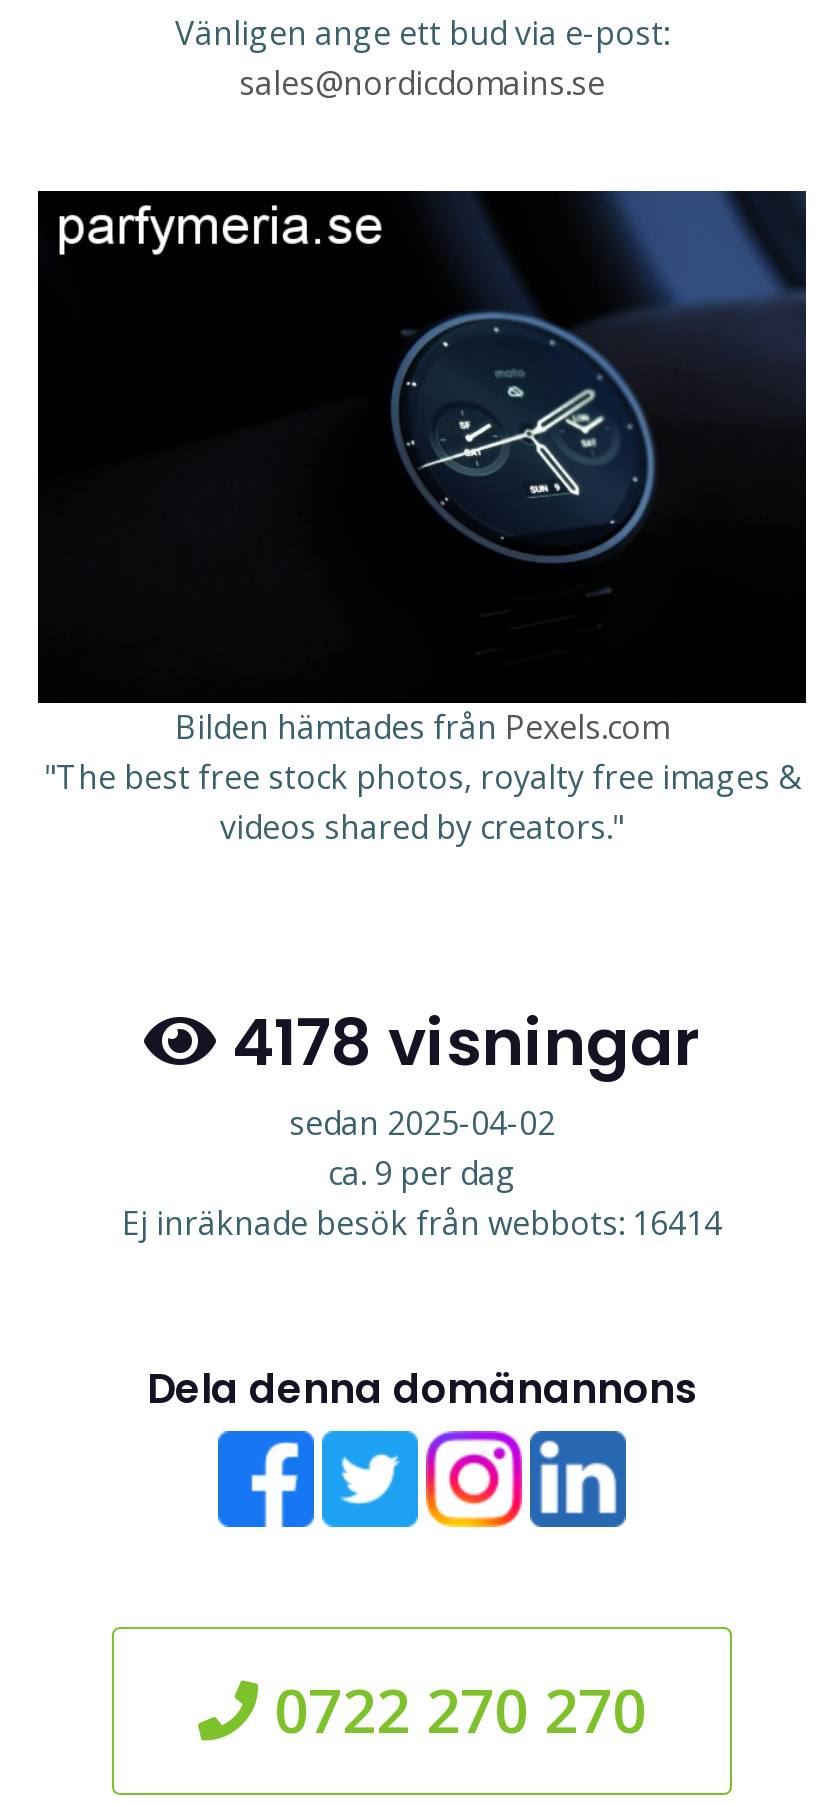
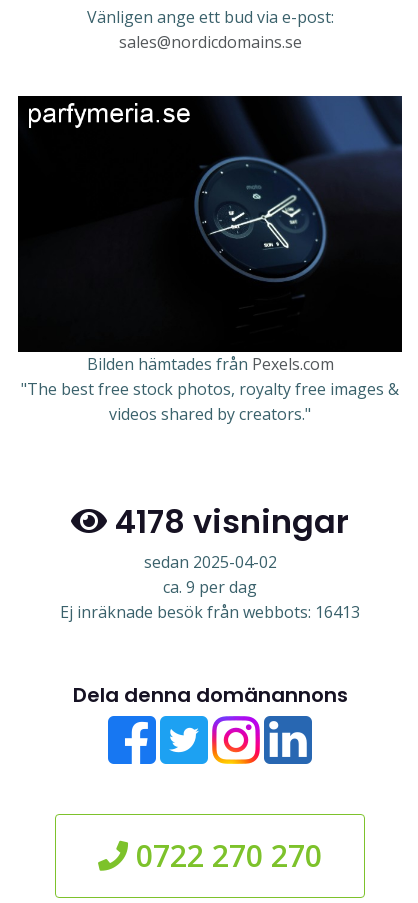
[122,1200,722,1244] Ej inräknade besök från webbots: 16414 -> [60,601,360,623] Ej inräknade besök från webbots: 16413

